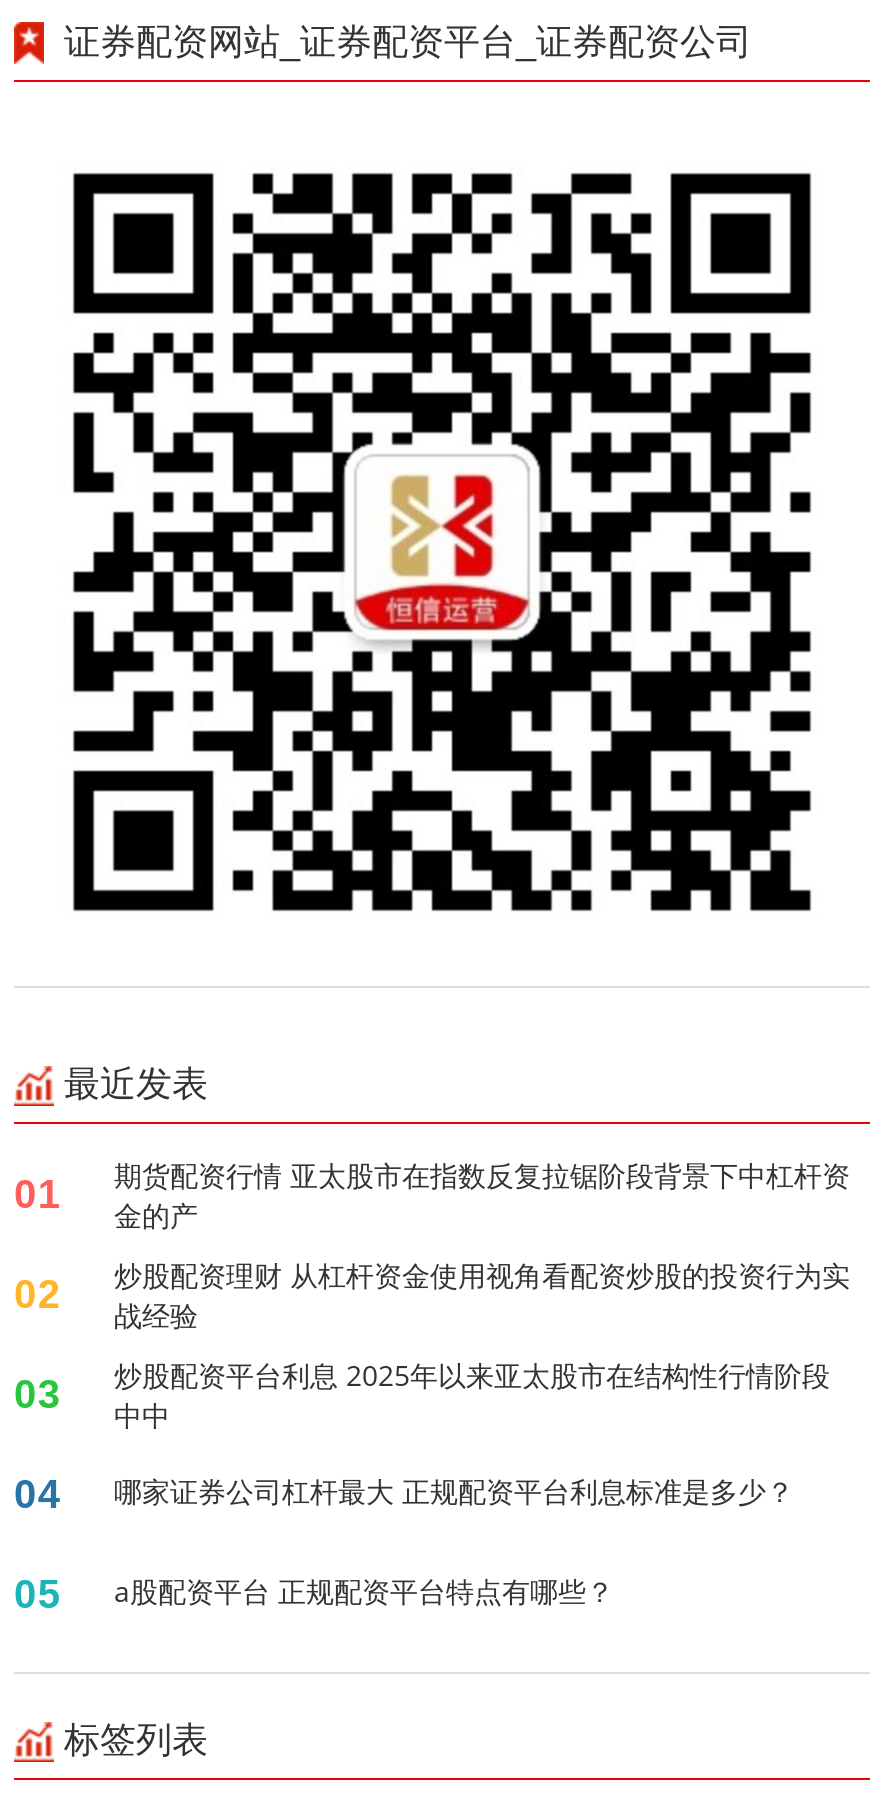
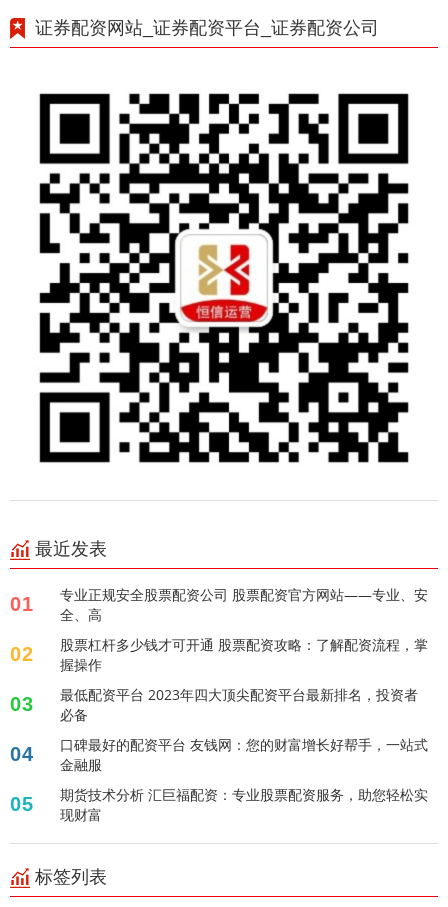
[114,1155,850,1233] 期货配资行情 亚太股市在指数反复拉锯阶段背景下中杠杆资 | 金的产 -> [60,584,428,623] 专业正规安全股票配资公司 股票配资官方网站——专业、安 | 全、高
[114,1255,850,1333] 炒股配资理财 从杠杆资金使用视角看配资炒股的投资行为实 | 战经验 -> [60,634,428,673] 股票杠杆多少钱才可开通 股票配资攻略：了解配资流程，掌 | 握操作
[114,1355,830,1433] 炒股配资平台利息 2025年以来亚太股市在结构性行情阶段 | 中中 -> [60,684,418,723] 最低配资平台 2023年四大顶尖配资平台最新排名，投资者 | 必备
[114,1471,794,1509] 哪家证券公司杠杆最大 正规配资平台利息标准是多少？ -> [60,734,428,773] 口碑最好的配资平台 友钱网：您的财富增长好帮手，一站式 | 金融服
[114,1571,614,1609] a股配资平台 正规配资平台特点有哪些？ -> [60,784,428,823] 期货技术分析 汇巨福配资：专业股票配资服务，助您轻松实 | 现财富

